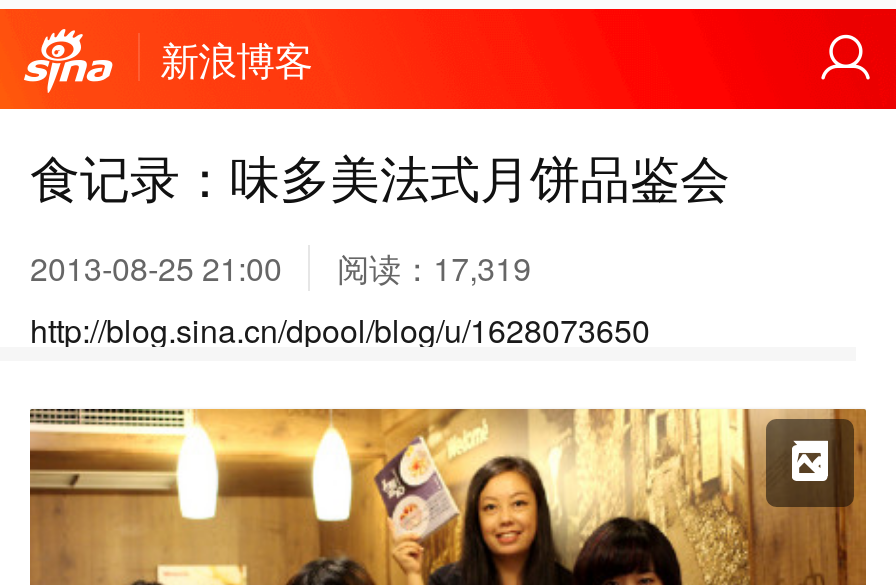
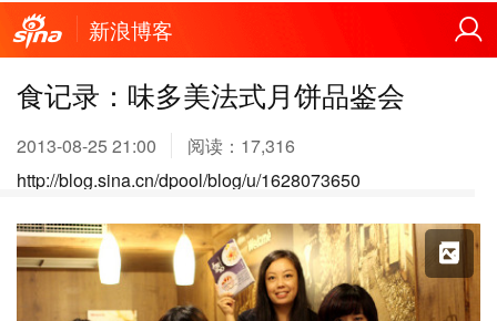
[30,245,531,291] 2013-08-25 21:00 阅读：17,319 -> [17,133,295,158] 2013-08-25 21:00 阅读：17,316

